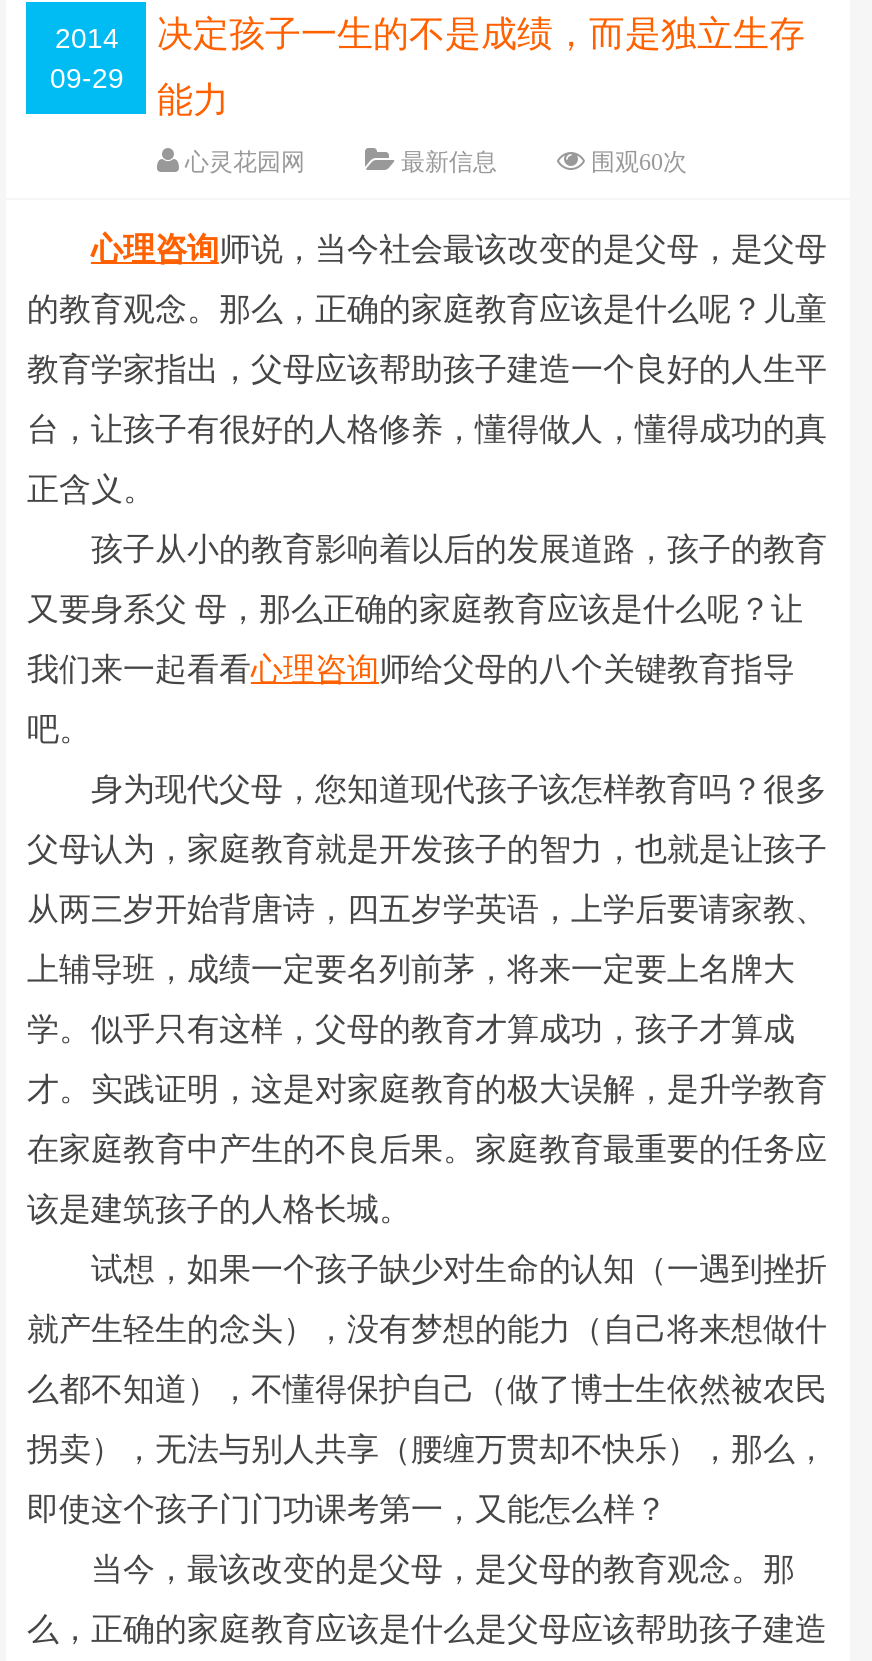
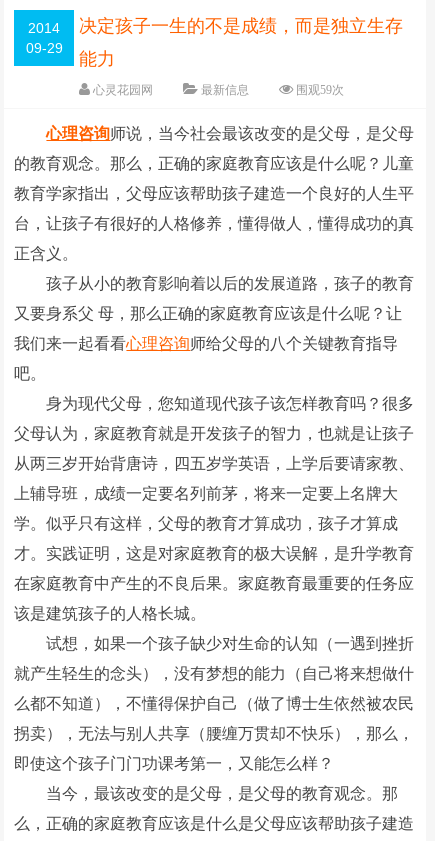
[585,148,687,176] 围观60次 -> [293,83,344,97] 围观59次

